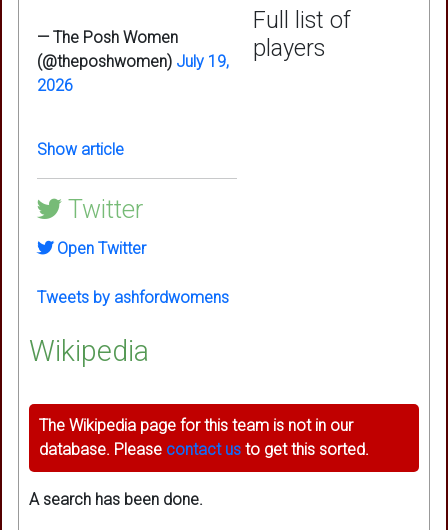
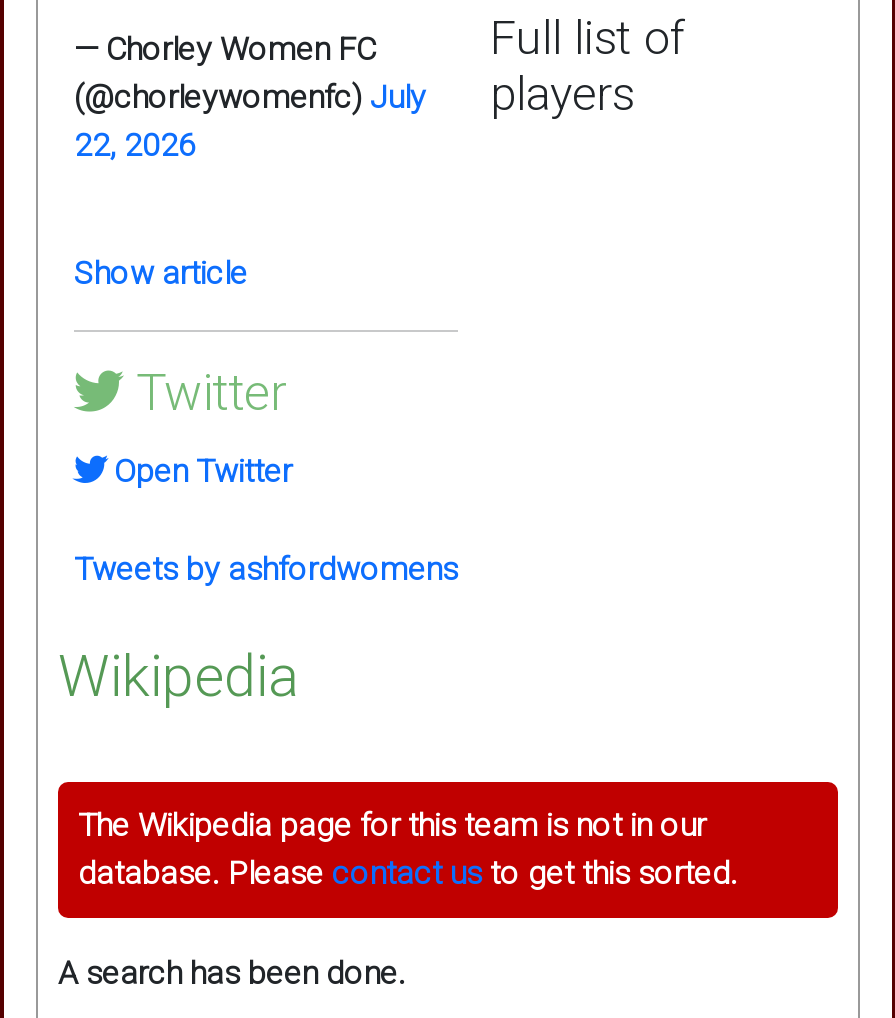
[37,28,229,95] — The Posh Women | (@theposhwomen) July 19, | 2026 -> [74,30,426,164] — Chorley Women FC | (@chorleywomenfc) July | 22, 2026

